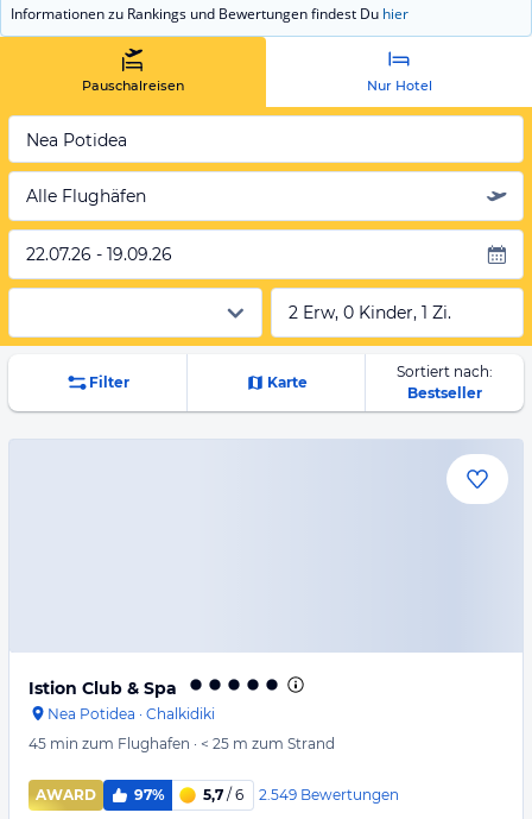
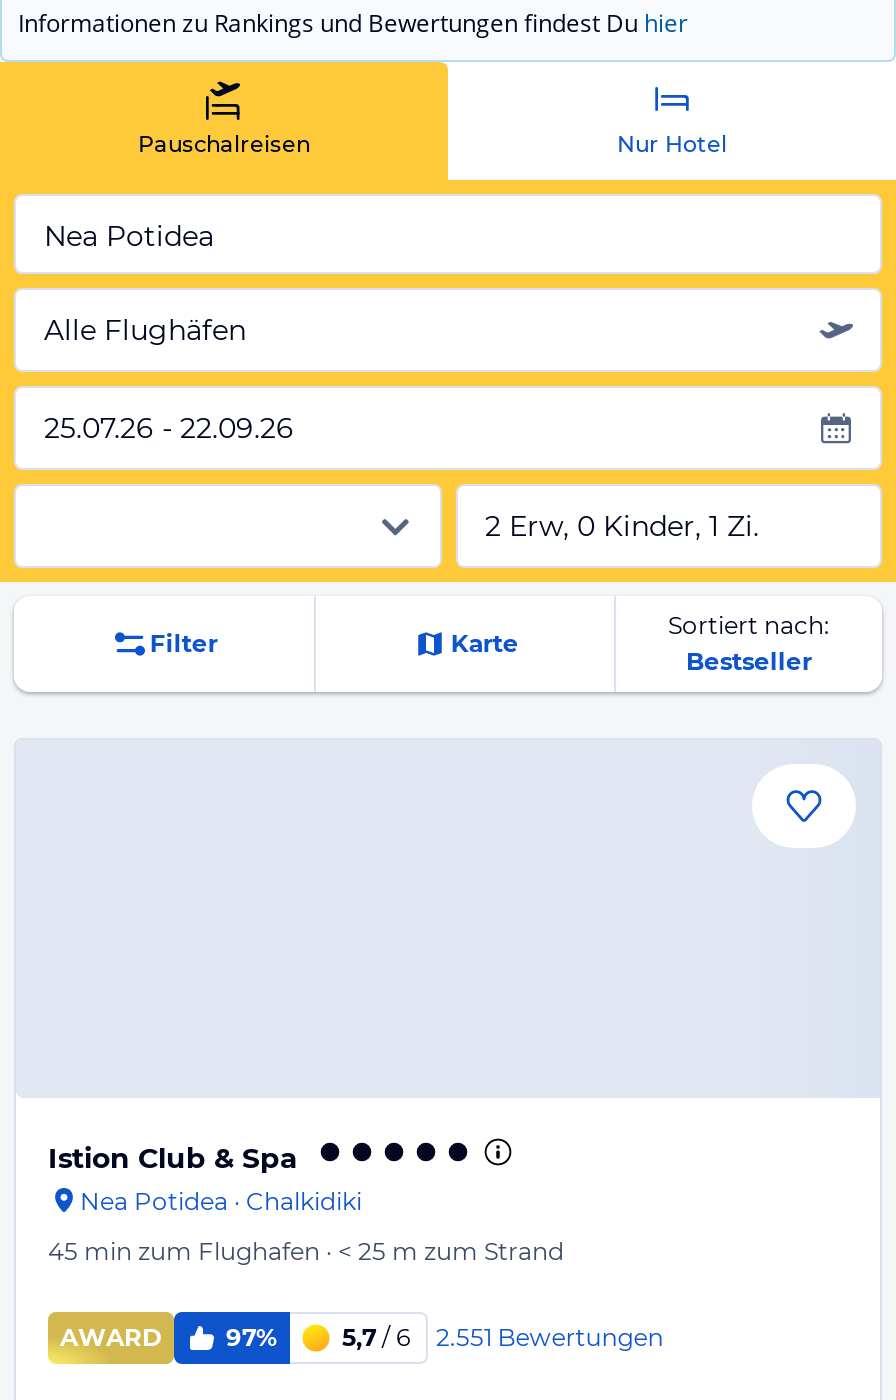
[26,244,172,265] 22.07.26 - 19.09.26 -> [44,410,294,446] 25.07.26 - 22.09.26
[203,785,399,804] 5,7 / 6 2.549 Bewertungen -> [342,1321,664,1352] 5,7 / 6 2.551 Bewertungen

